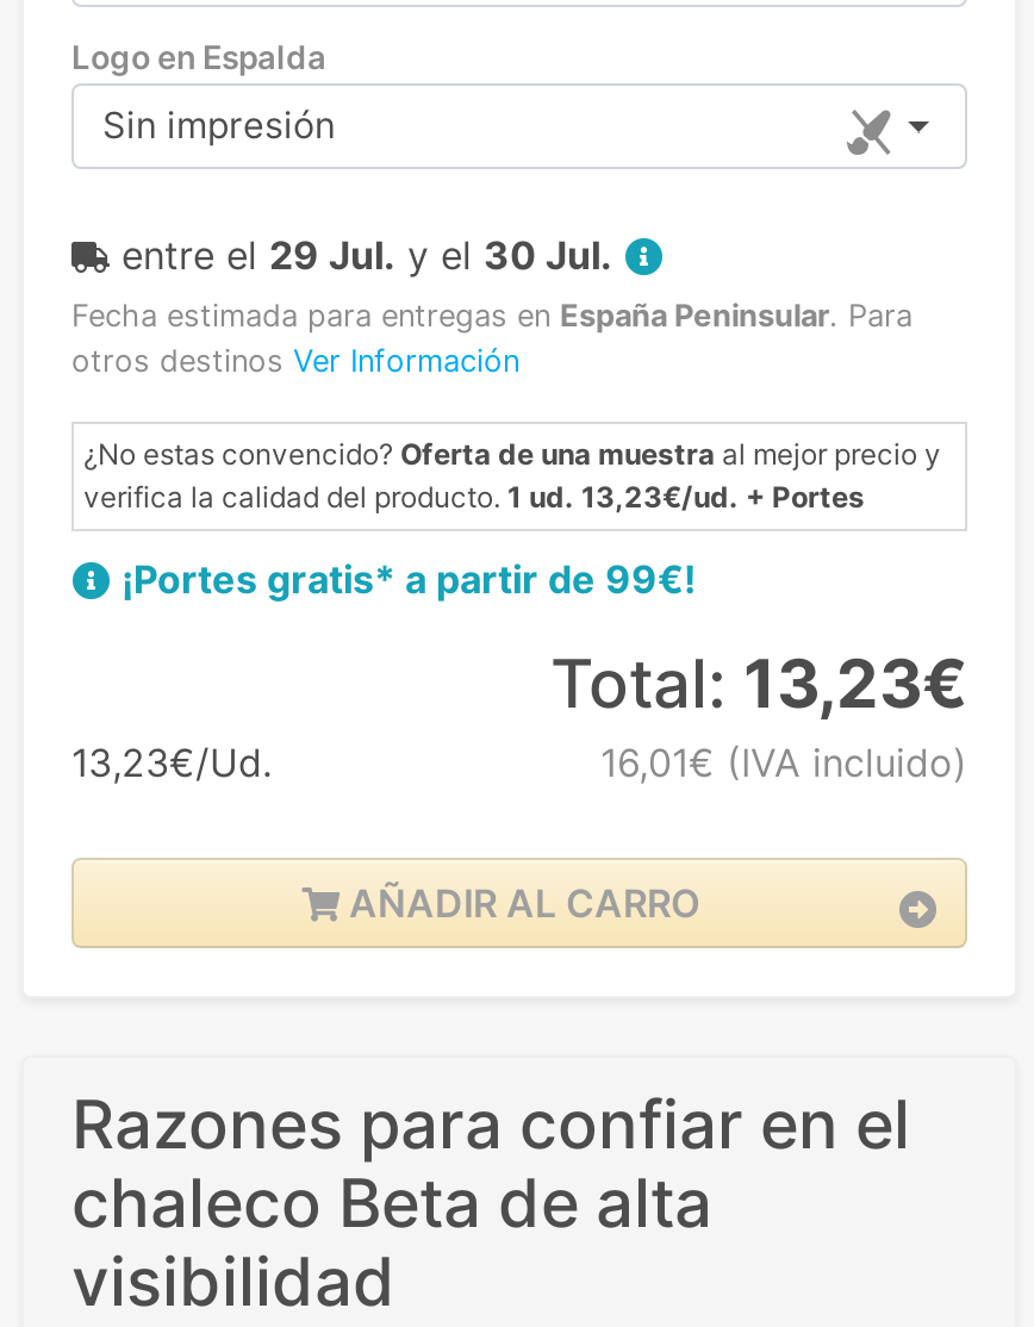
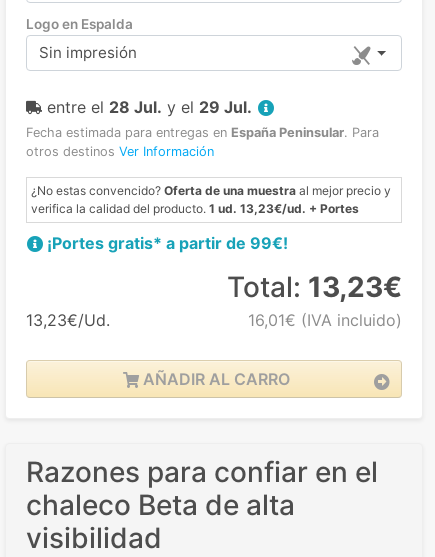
[122,232,612,279] entre el 29 Jul. y el 30 Jul. -> [47,97,252,117] entre el 28 Jul. y el 29 Jul.

